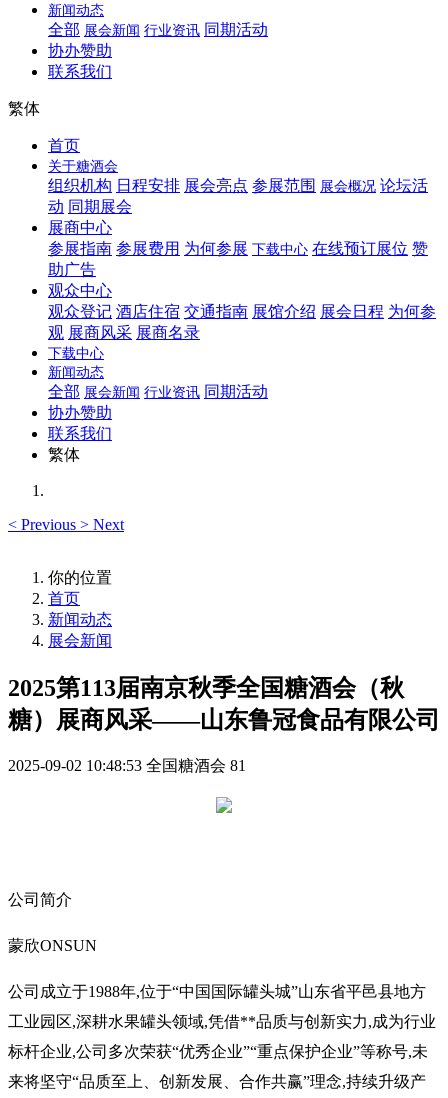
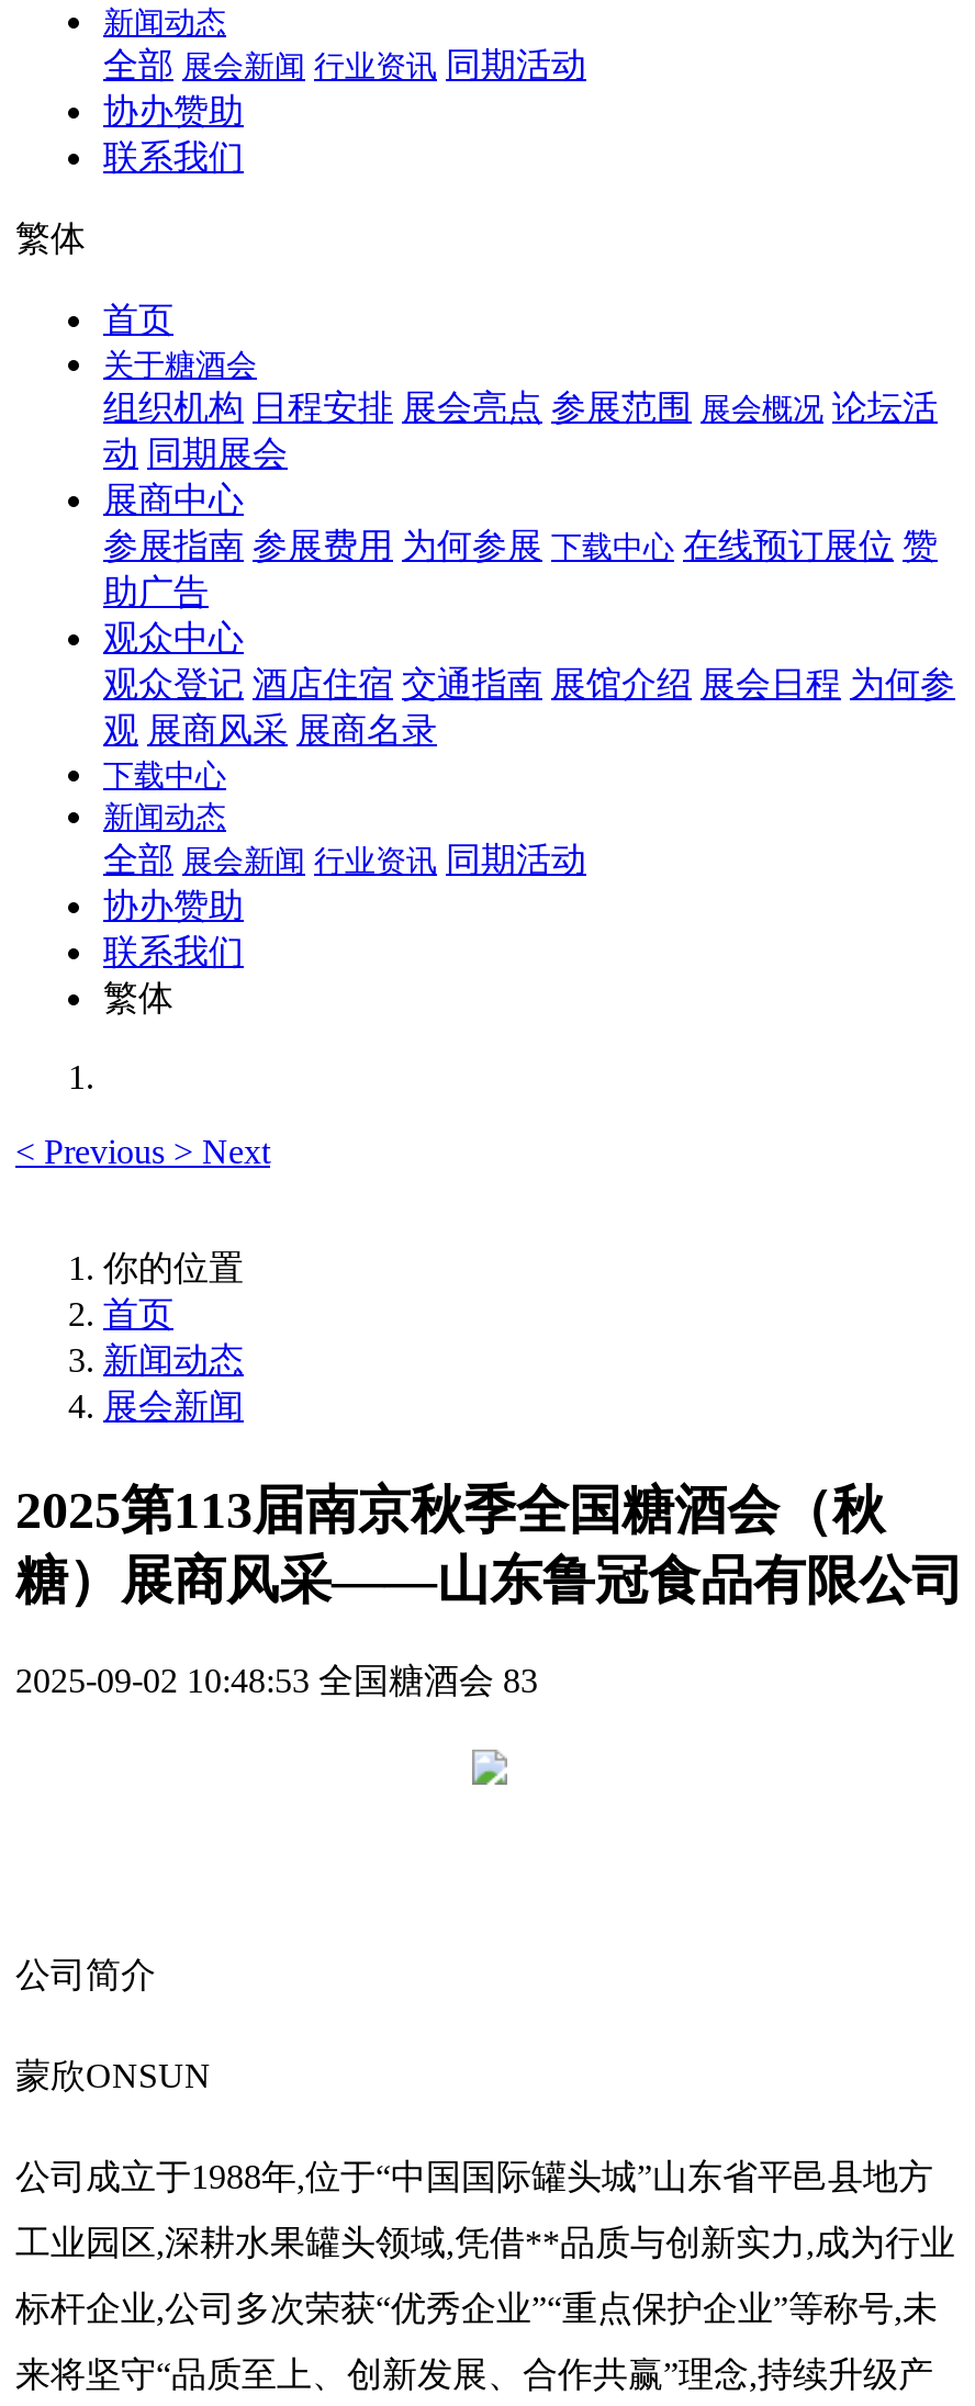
[8,757,246,774] 2025-09-02 10:48:53 全国糖酒会 81 -> [15,1661,538,1699] 2025-09-02 10:48:53 全国糖酒会 83

